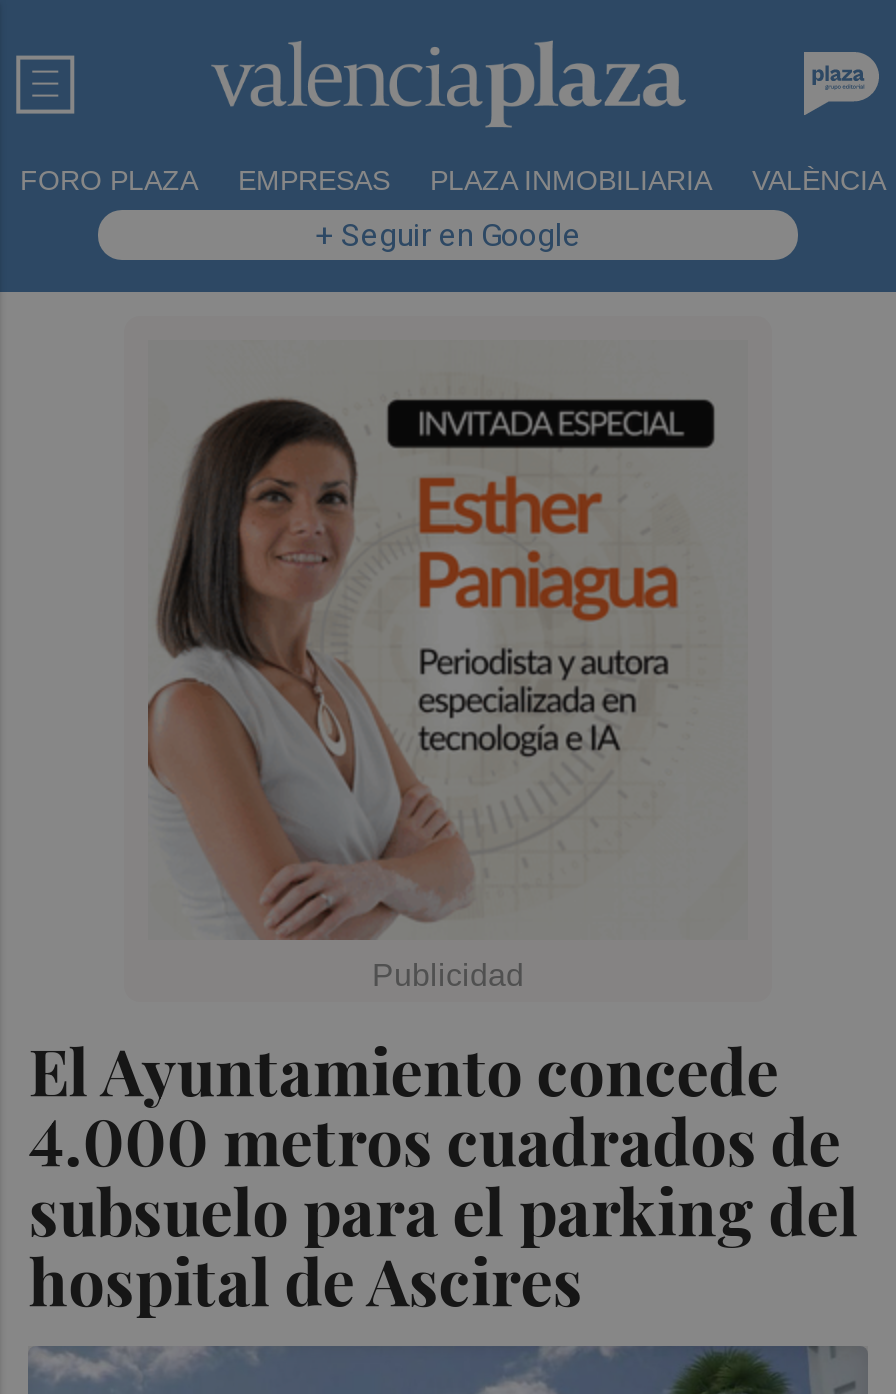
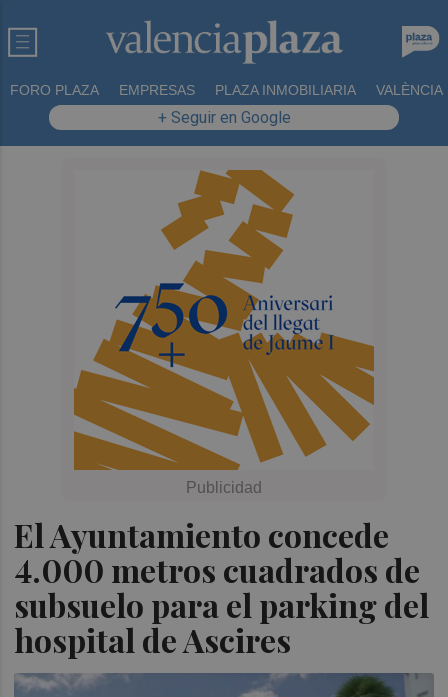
[146,340,748,940] [image] -> [73,169,375,471] [image]

